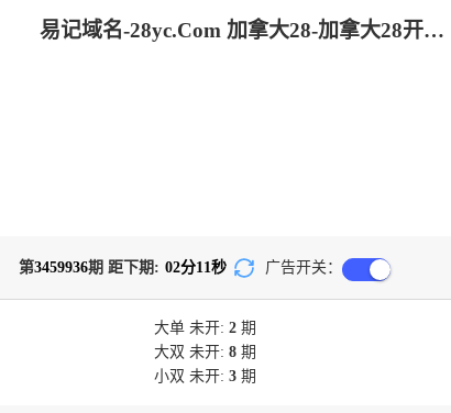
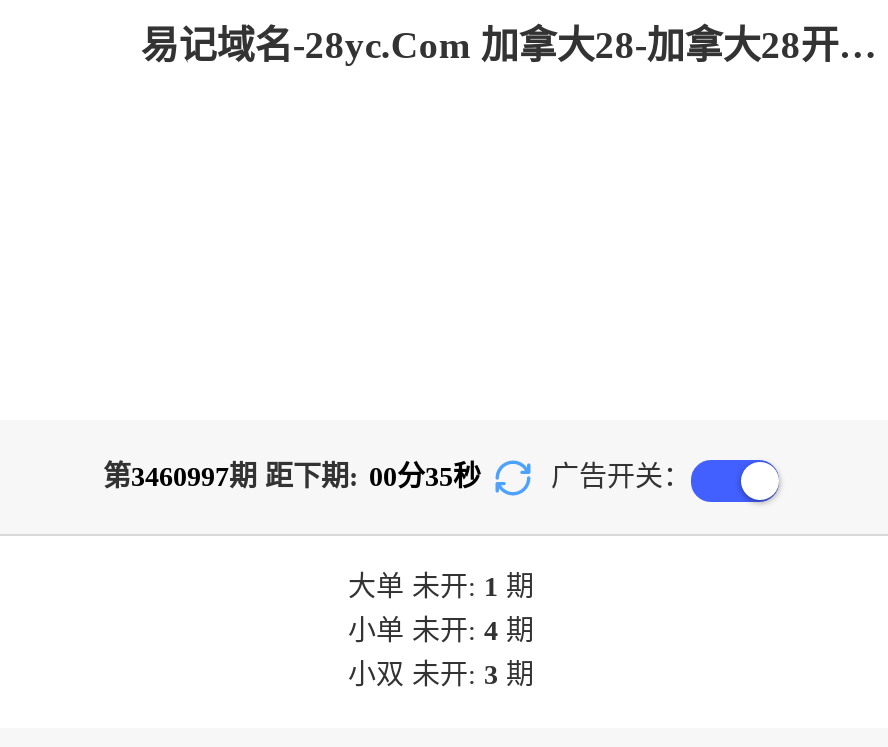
[19,259,227,275] 第3459936期 距下期: 02分11秒 -> [103,461,481,491] 第3460997期 距下期: 00分35秒
[153,320,256,336] 大单未开: 2期 -> [348,572,534,602] 大单未开: 1期
[153,344,256,360] 大双未开: 8期 -> [348,616,534,646] 小单未开: 4期

